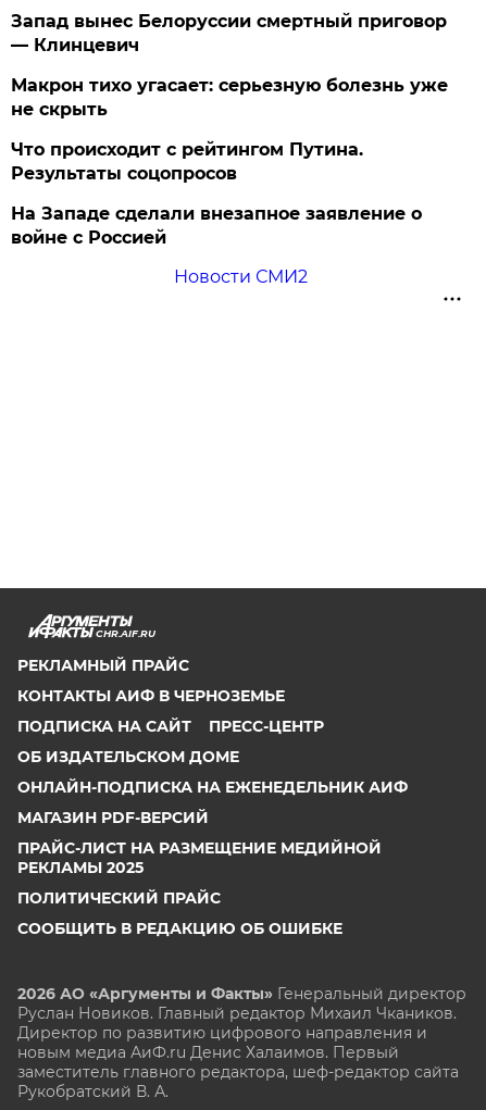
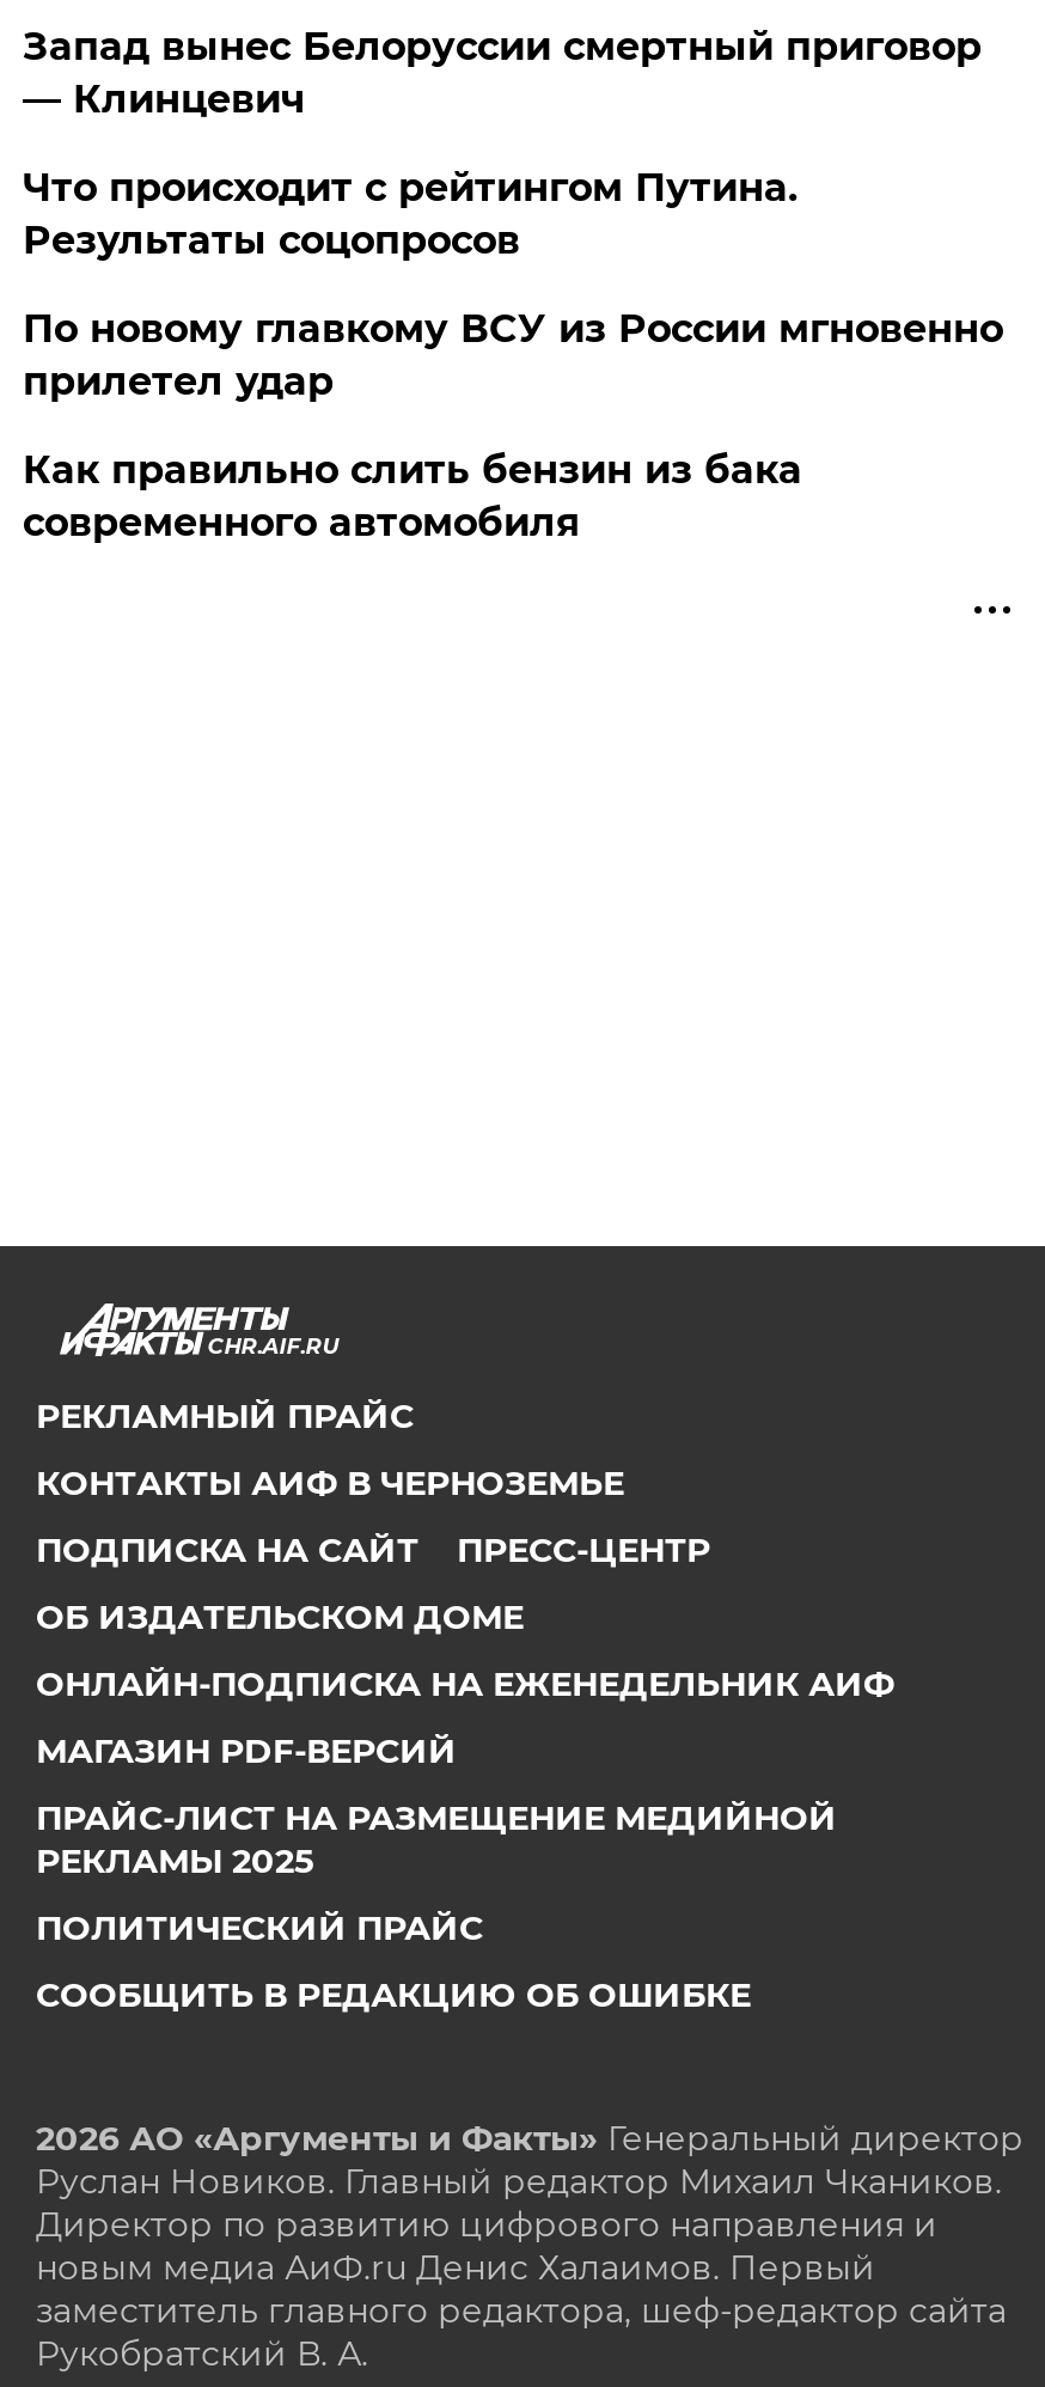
[11,75,448,119] Макрон тихо угасает: серьезную болезнь уже | не скрыть -> none
moved [11,139,364,184] -> [22,165,797,263]: Что происходит с рейтингом Путина. | Результаты соцопросов
[11,203,422,248] На Западе сделали внезапное заявление о | войне с Россией -> [22,306,1003,404] По новому главкому ВСУ из России мгновенно | прилетел удар
[174,266,307,287] Новости СМИ2 -> [22,447,802,545] Как правильно слить бензин из бака | современного автомобиля

